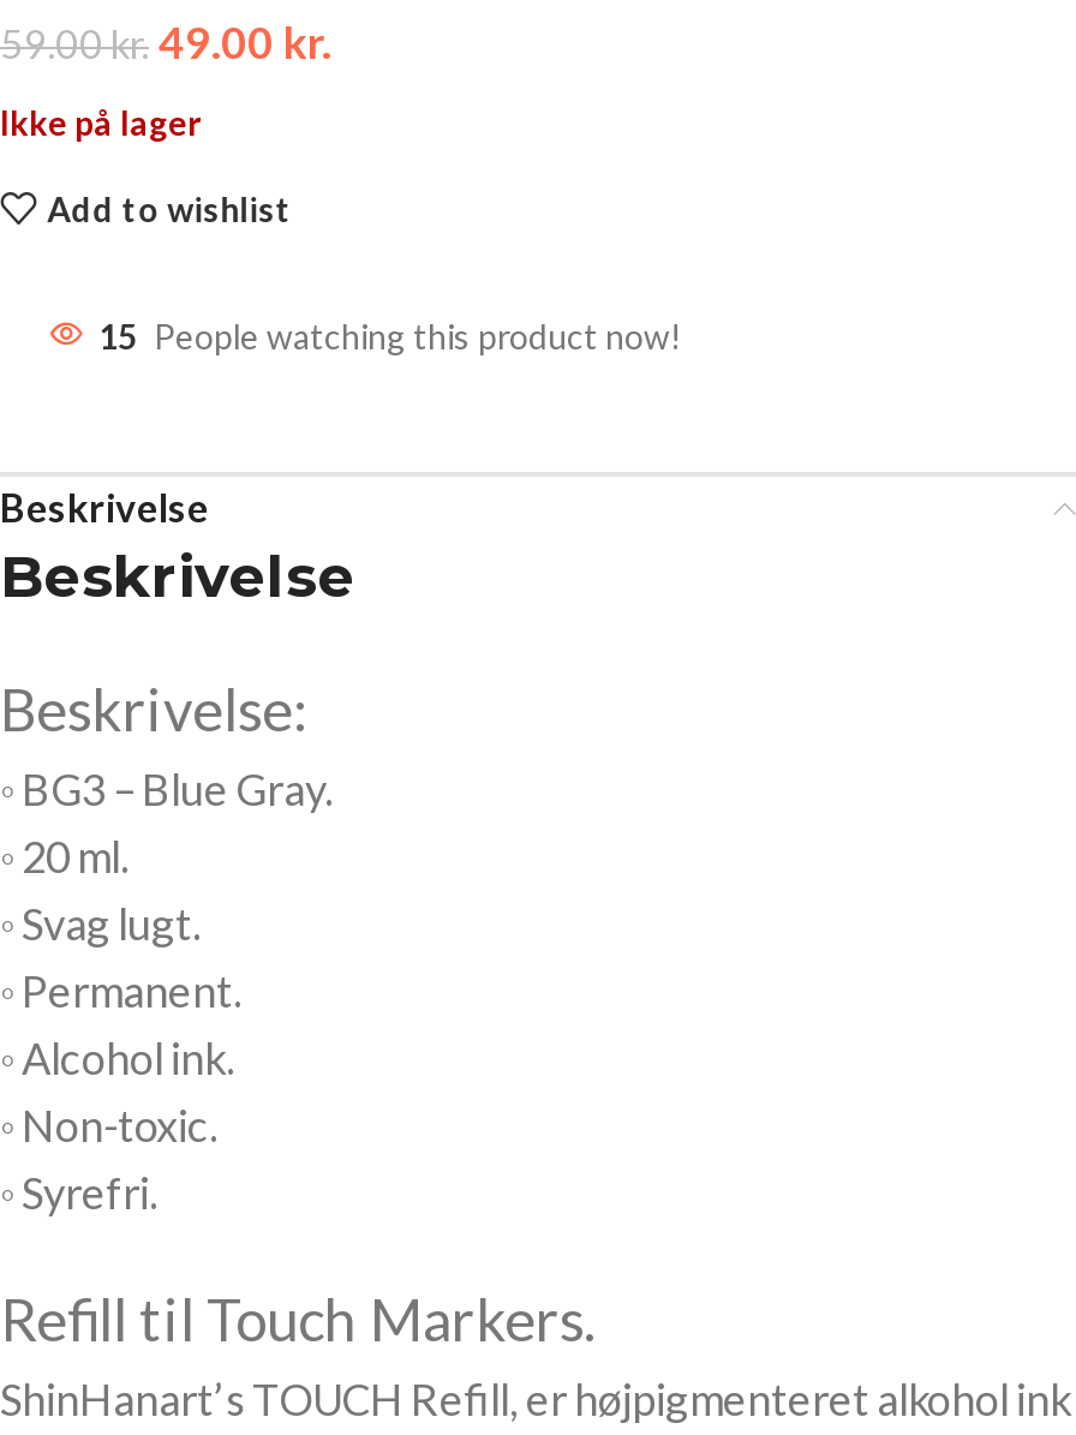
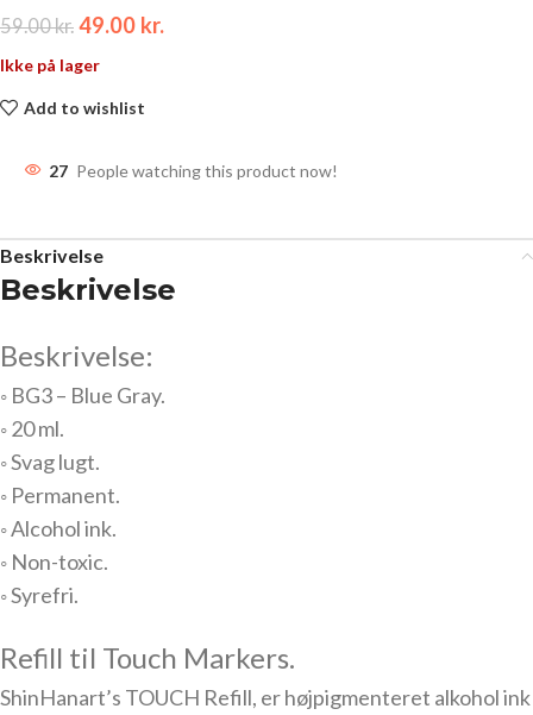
[98,316,682,357] 15 People watching this product now! -> [49,161,338,181] 27 People watching this product now!

